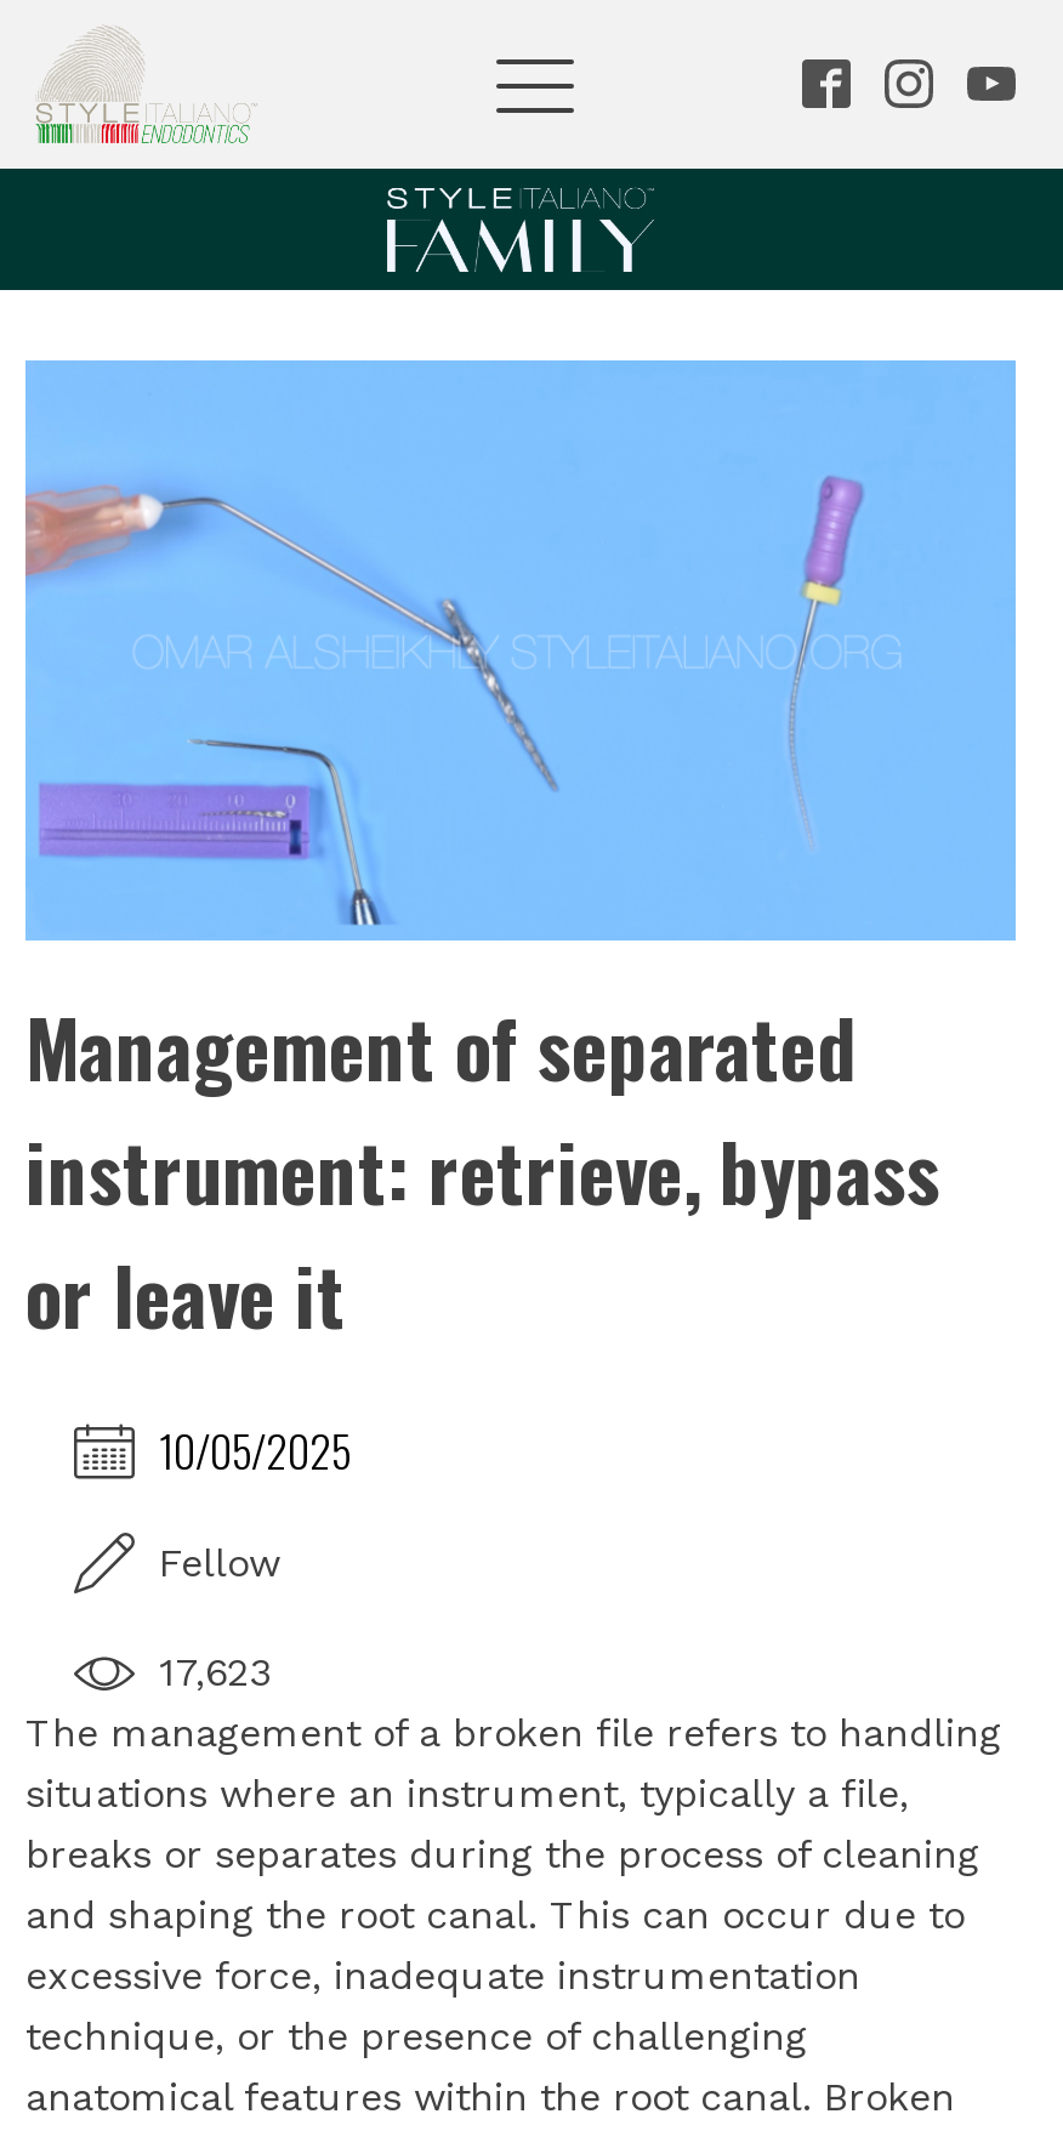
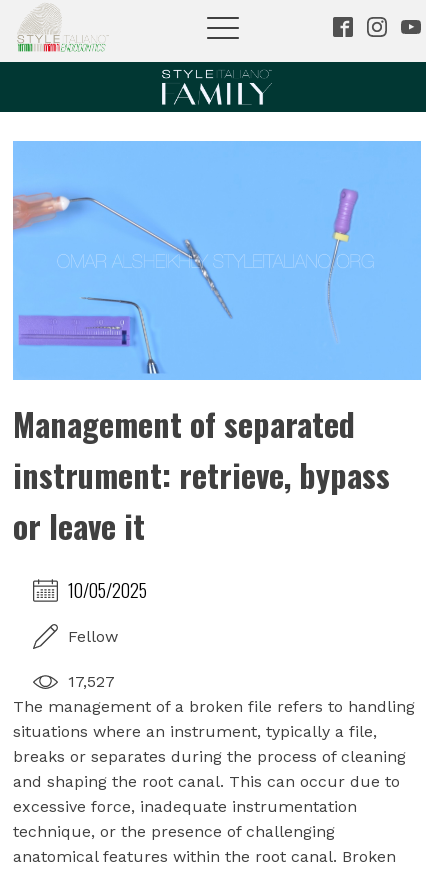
[159,1650,271,1696] 17,623 -> [68,672,115,691] 17,527

